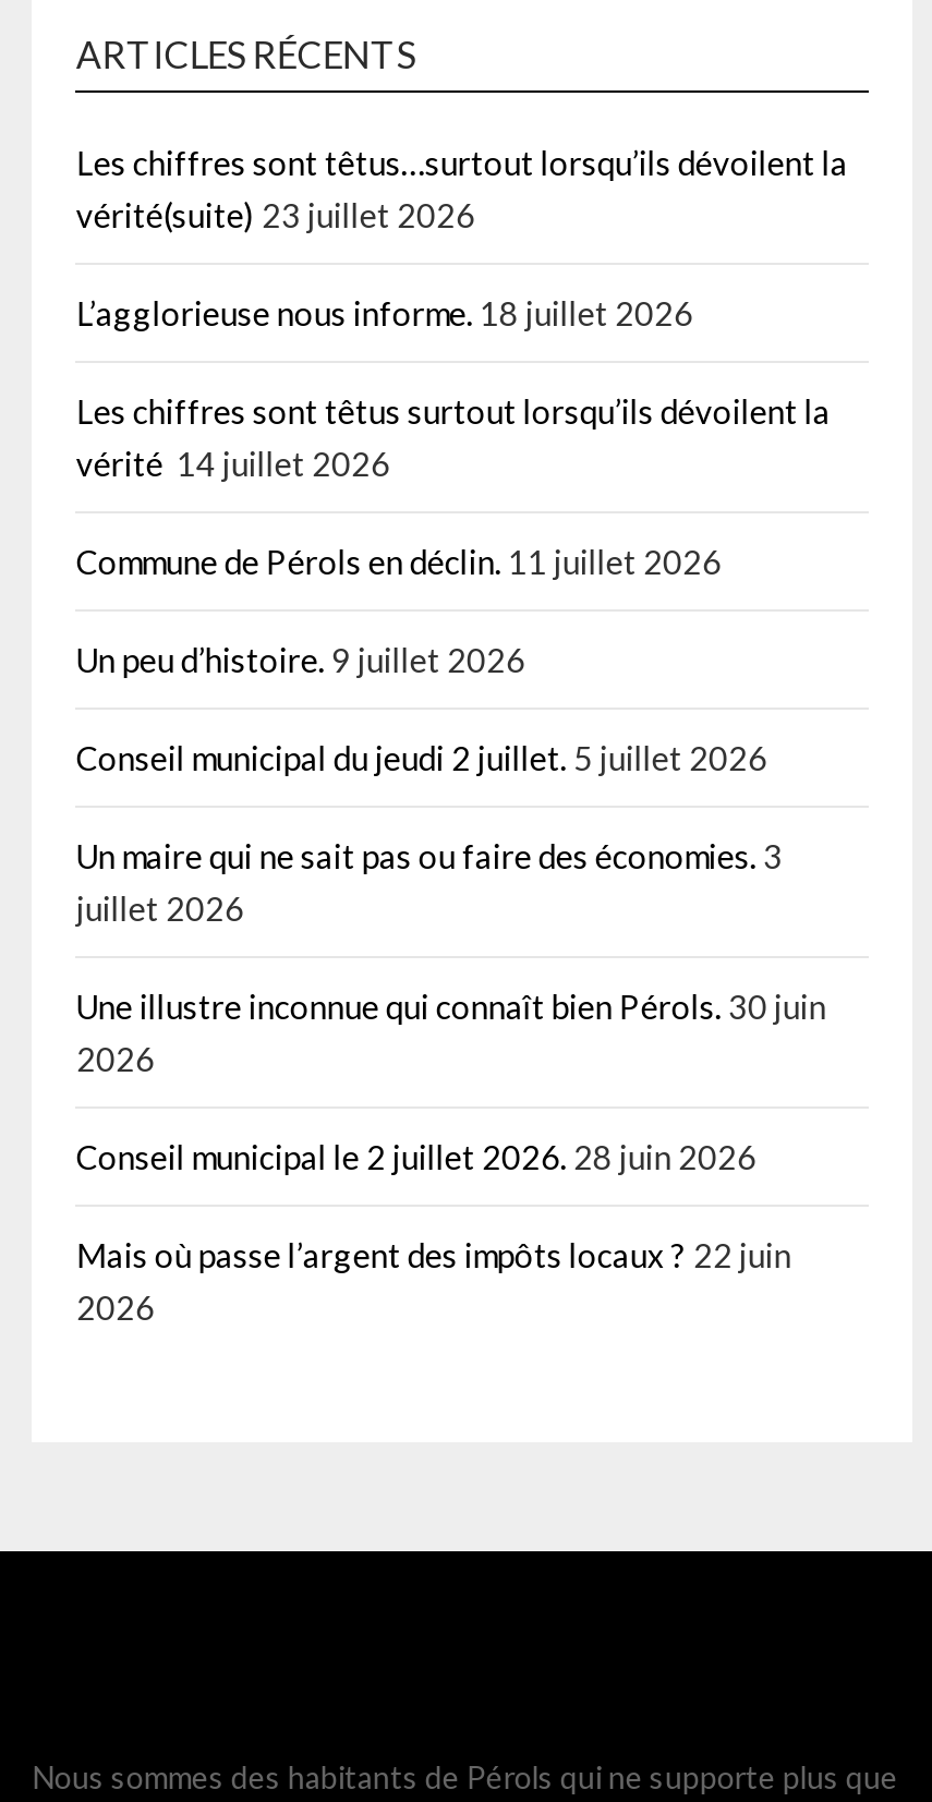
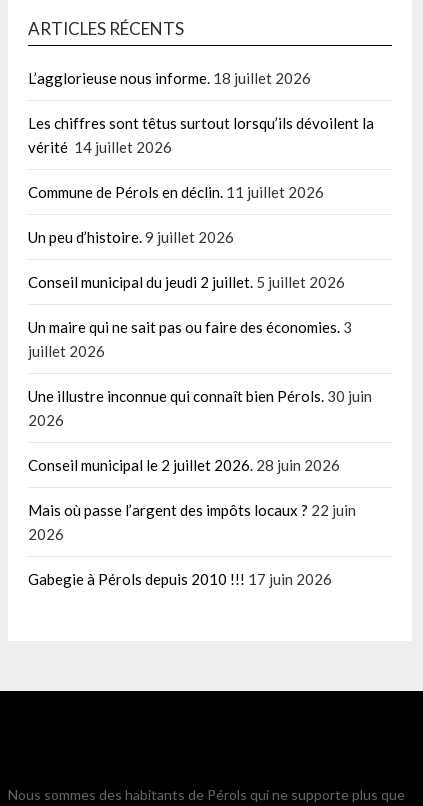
[76,143,848,234] Les chiffres sont têtus…surtout lorsqu’ils dévoilent la | vérité(suite) 23 juillet 2026 -> none
moved [76,293,830,1327] -> [28,69,374,543]: L’agglorieuse nous informe. 18 juillet 2026 | Les chiffres sont têtus surtout lorsqu’ils dévoilent la | vérité 14 juillet 2026 | ... | Mais où passe l’argent des impôts locaux ? 22 juin | 2026
none -> [28,570,332,588] Gabegie à Pérols depuis 2010 !!! 17 juin 2026

